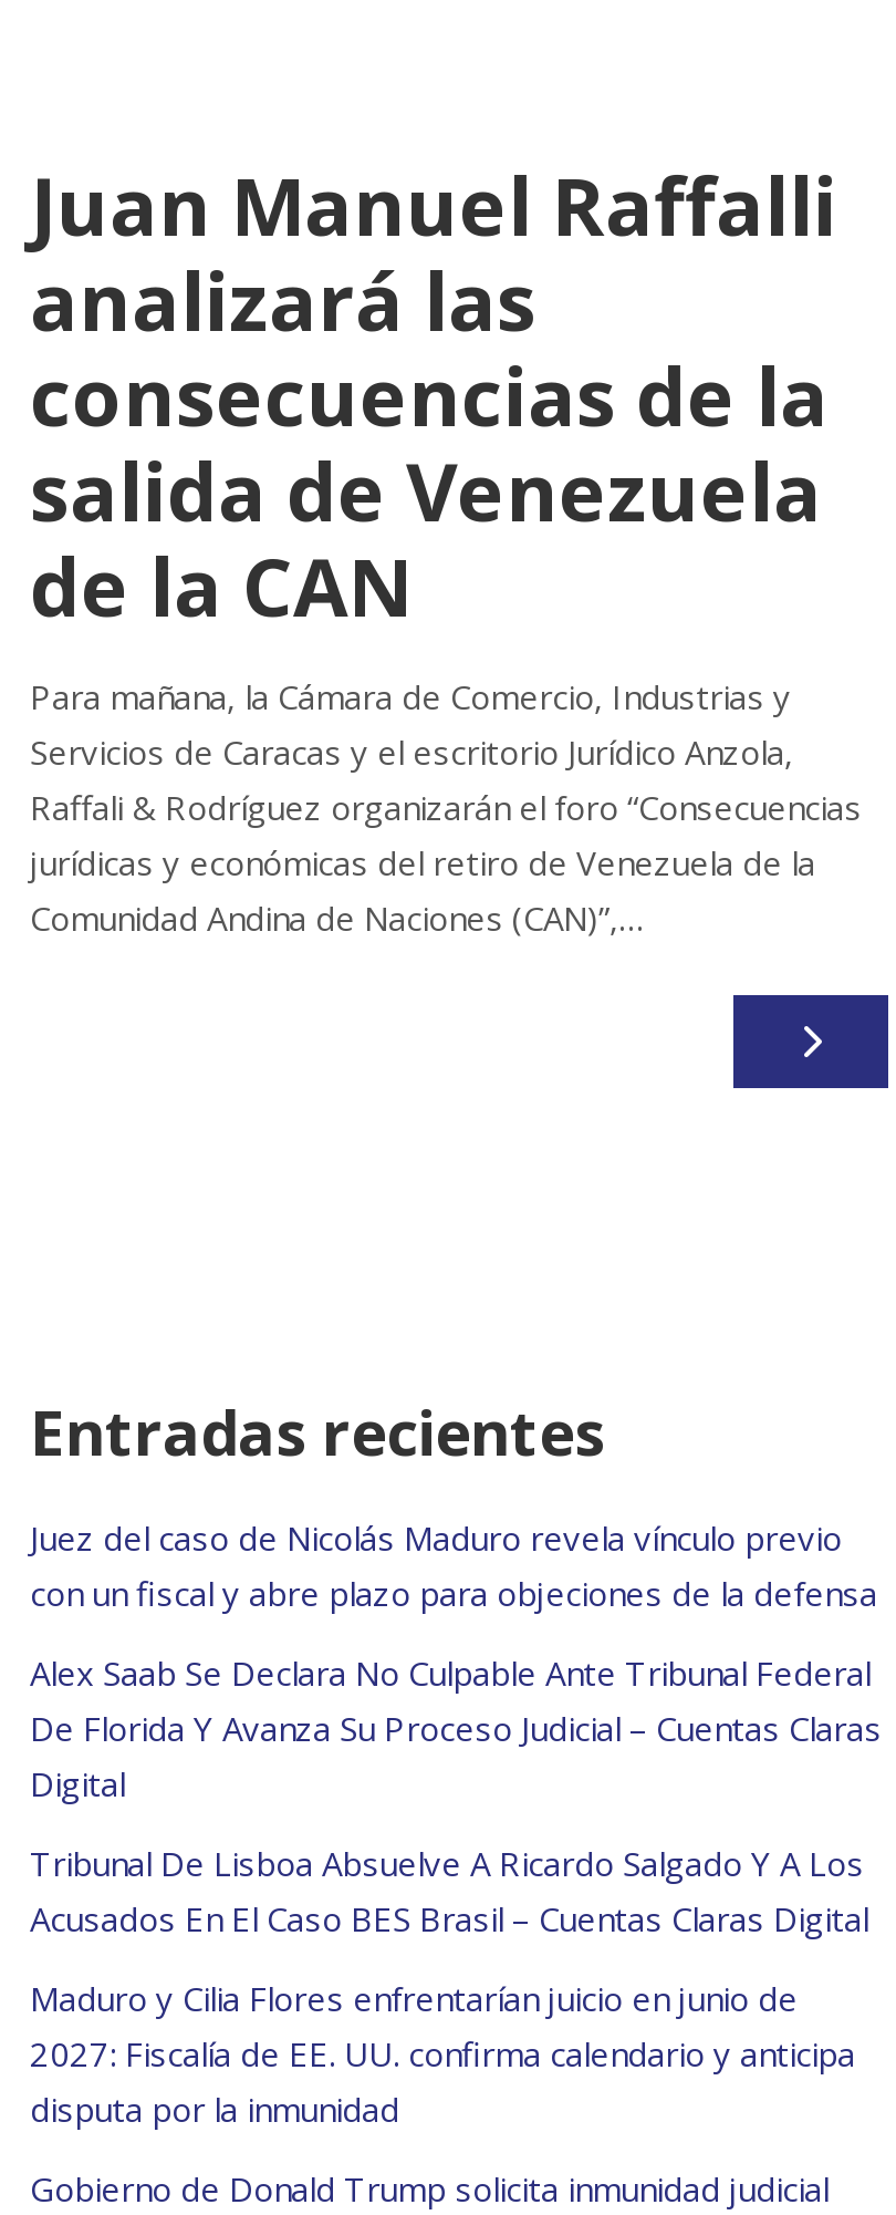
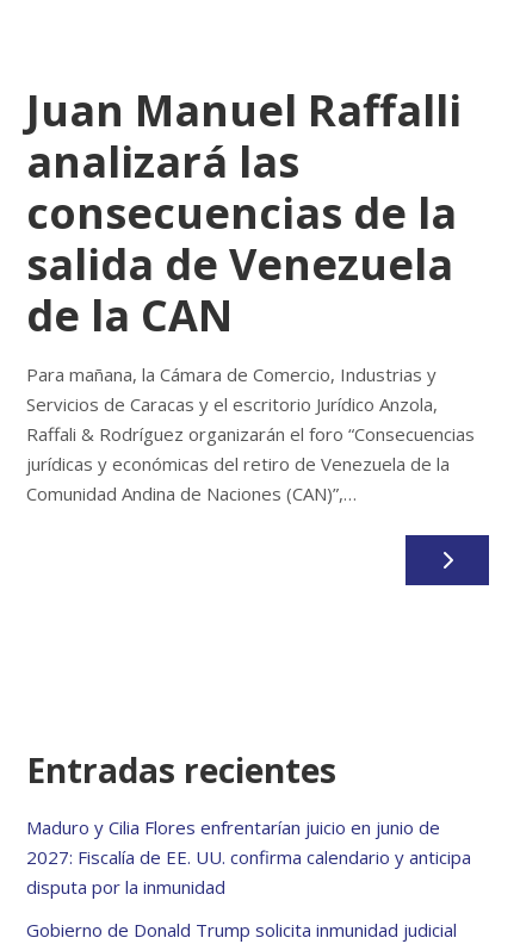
[30,1515,882,1940] Juez del caso de Nicolás Maduro revela vínculo previo | con un fiscal y abre plazo para objeciones de la defensa | Alex Saab Se Declara No Culpable Ante Tribunal Federal | De Florida Y Avanza Su Proceso Judicial – Cuentas Claras | Digital | Tribunal De Lisboa Absuelve A Ricardo Salgado Y A Los | Acusados En El Caso BES Brasil – Cuentas Claras Digital -> none

